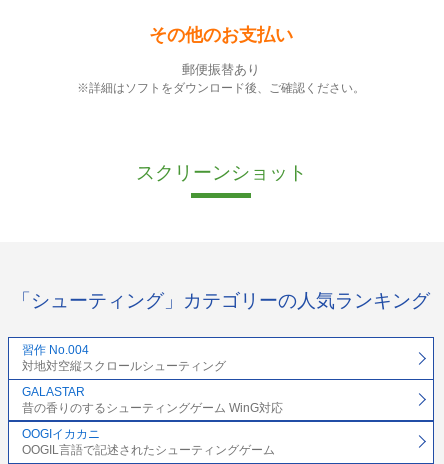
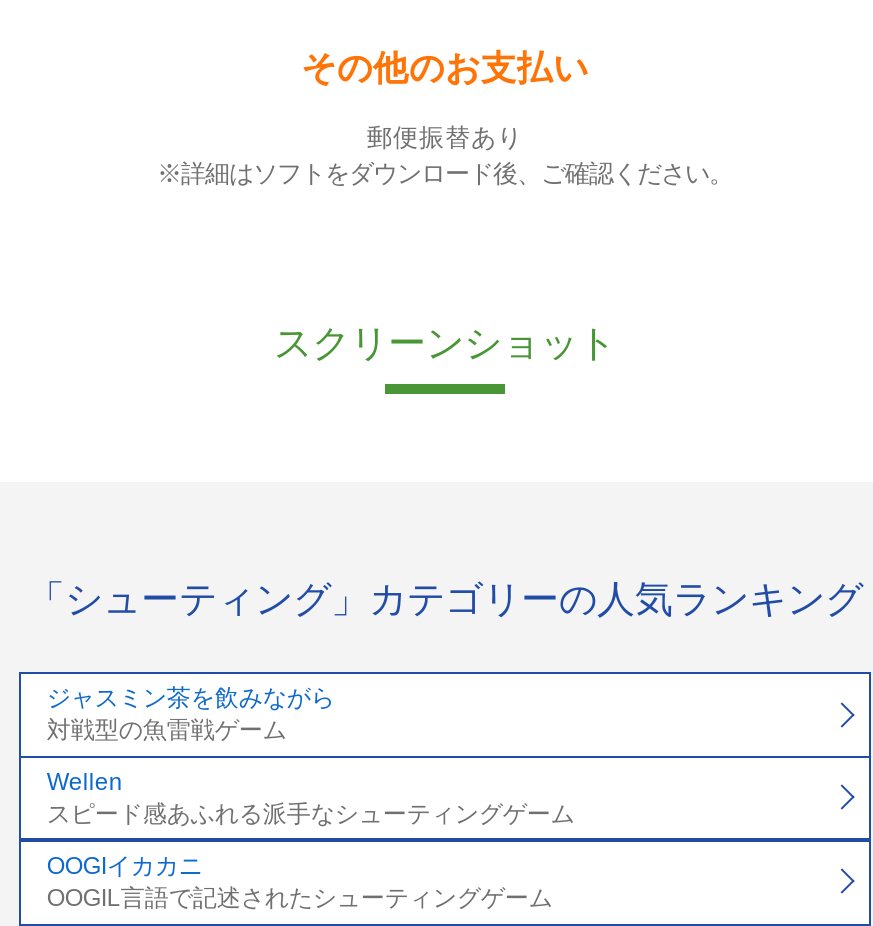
[22,343,226,373] 習作 No.004 | 対地対空縦スクロールシューティング -> [47,685,335,745] ジャスミン茶を飲みながら | 対戦型の魚雷戦ゲーム
[22,385,283,415] GALASTAR | 昔の香りのするシューティングゲーム WinG対応 -> [47,768,575,828] Wellen | スピード感あふれる派手なシューティングゲーム

